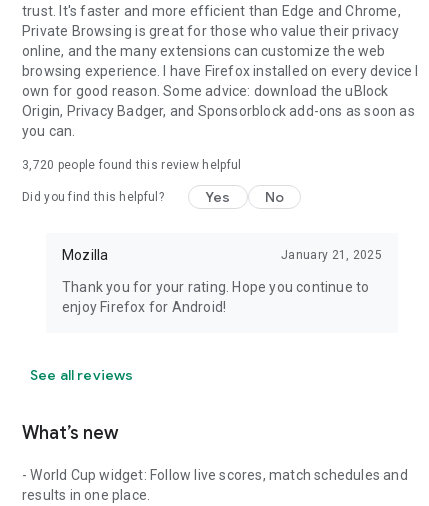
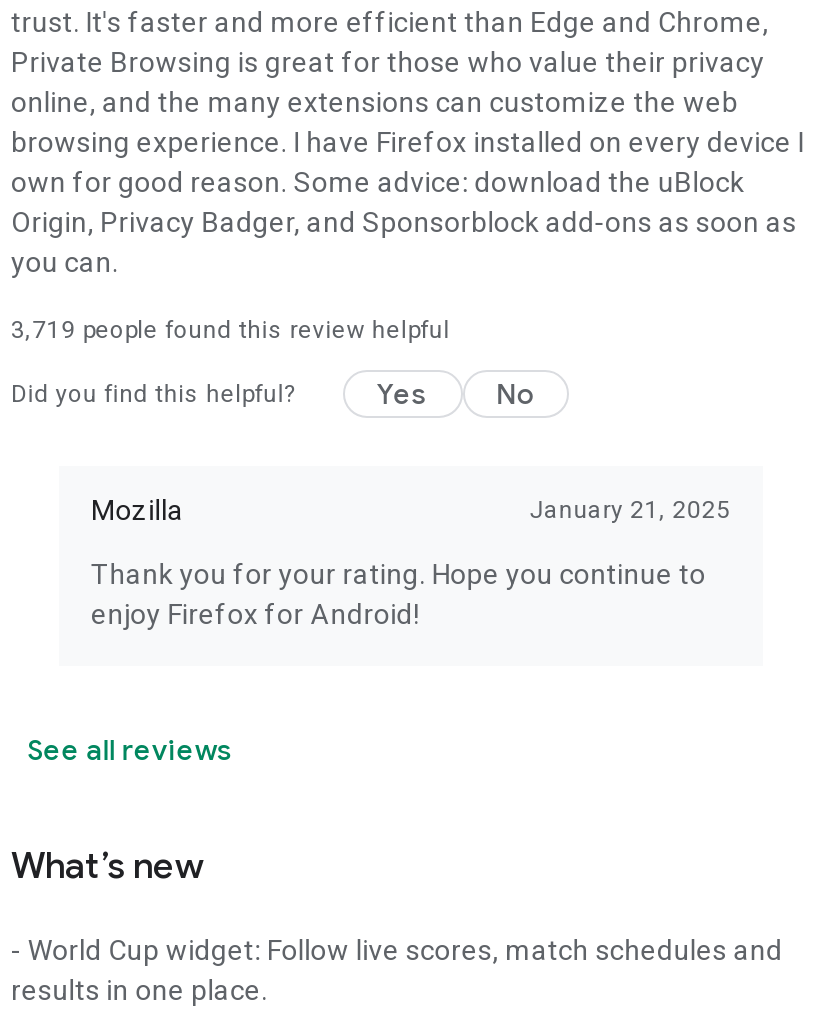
[22,158,241,172] 3,720 people found this review helpful -> [11,316,450,344] 3,719 people found this review helpful

